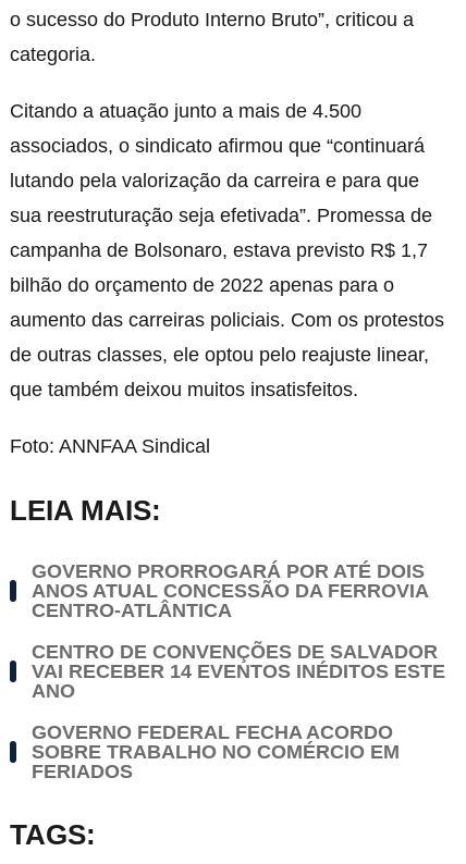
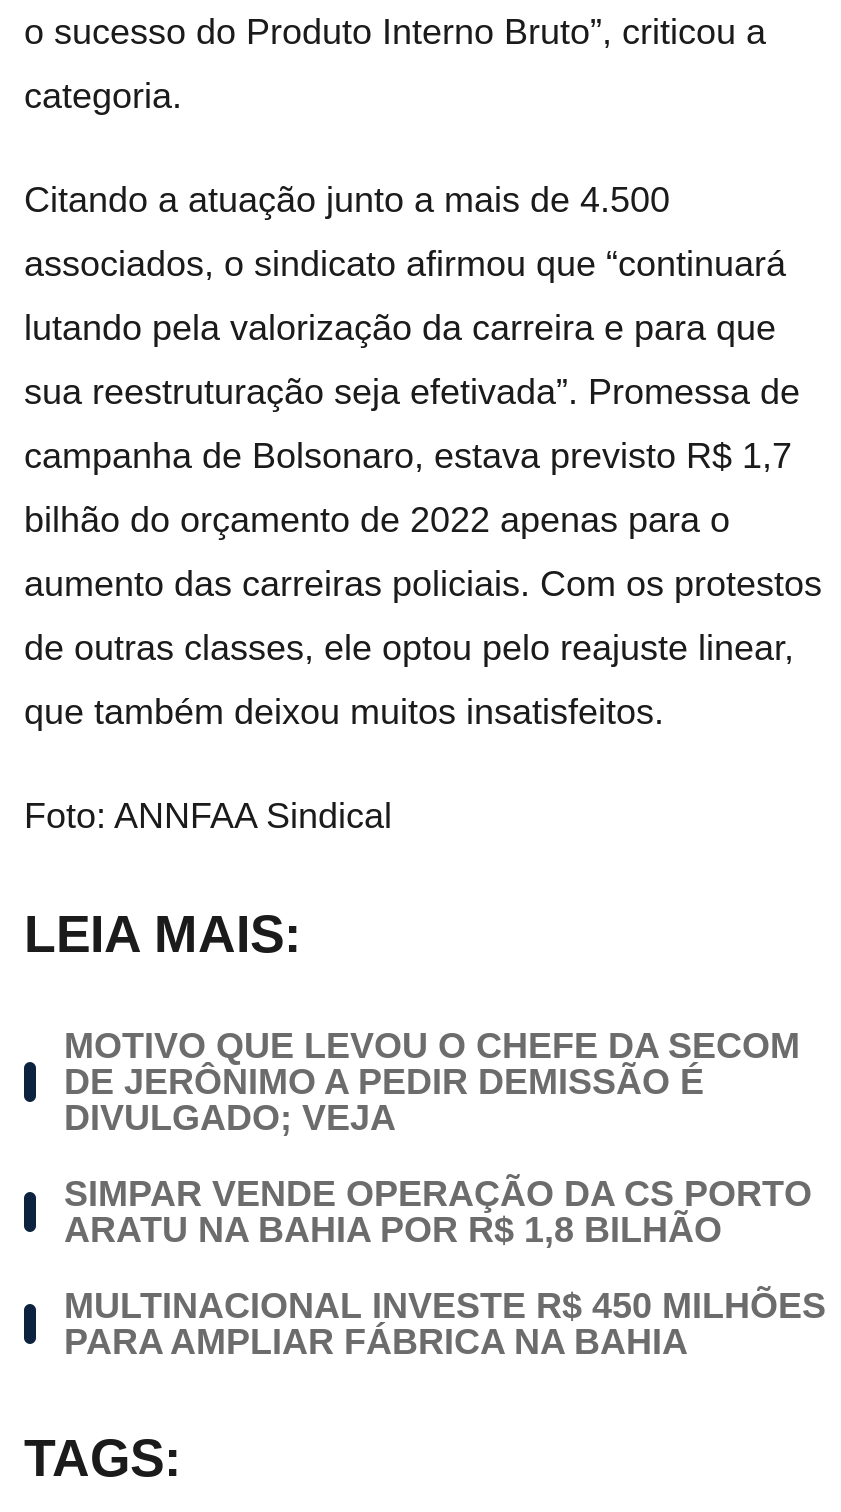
[32,560,428,621] GOVERNO PRORROGARÁ POR ATÉ DOIS | ANOS ATUAL CONCESSÃO DA FERROVIA | CENTRO-ATLÂNTICA -> [64,1025,800,1137] MOTIVO QUE LEVOU O CHEFE DA SECOM | DE JERÔNIMO A PEDIR DEMISSÃO É | DIVULGADO; VEJA
[32,640,445,701] CENTRO DE CONVENÇÕES DE SALVADOR | VAI RECEBER 14 EVENTOS INÉDITOS ESTE | ANO -> [64,1173,812,1249] SIMPAR VENDE OPERAÇÃO DA CS PORTO | ARATU NA BAHIA POR R$ 1,8 BILHÃO
[32,721,400,782] GOVERNO FEDERAL FECHA ACORDO | SOBRE TRABALHO NO COMÉRCIO EM | FERIADOS -> [64,1285,826,1361] MULTINACIONAL INVESTE R$ 450 MILHÕES | PARA AMPLIAR FÁBRICA NA BAHIA

